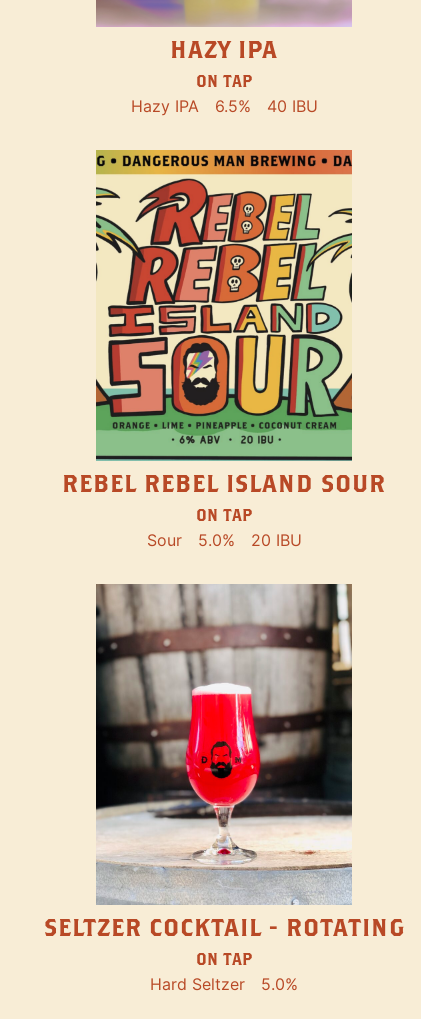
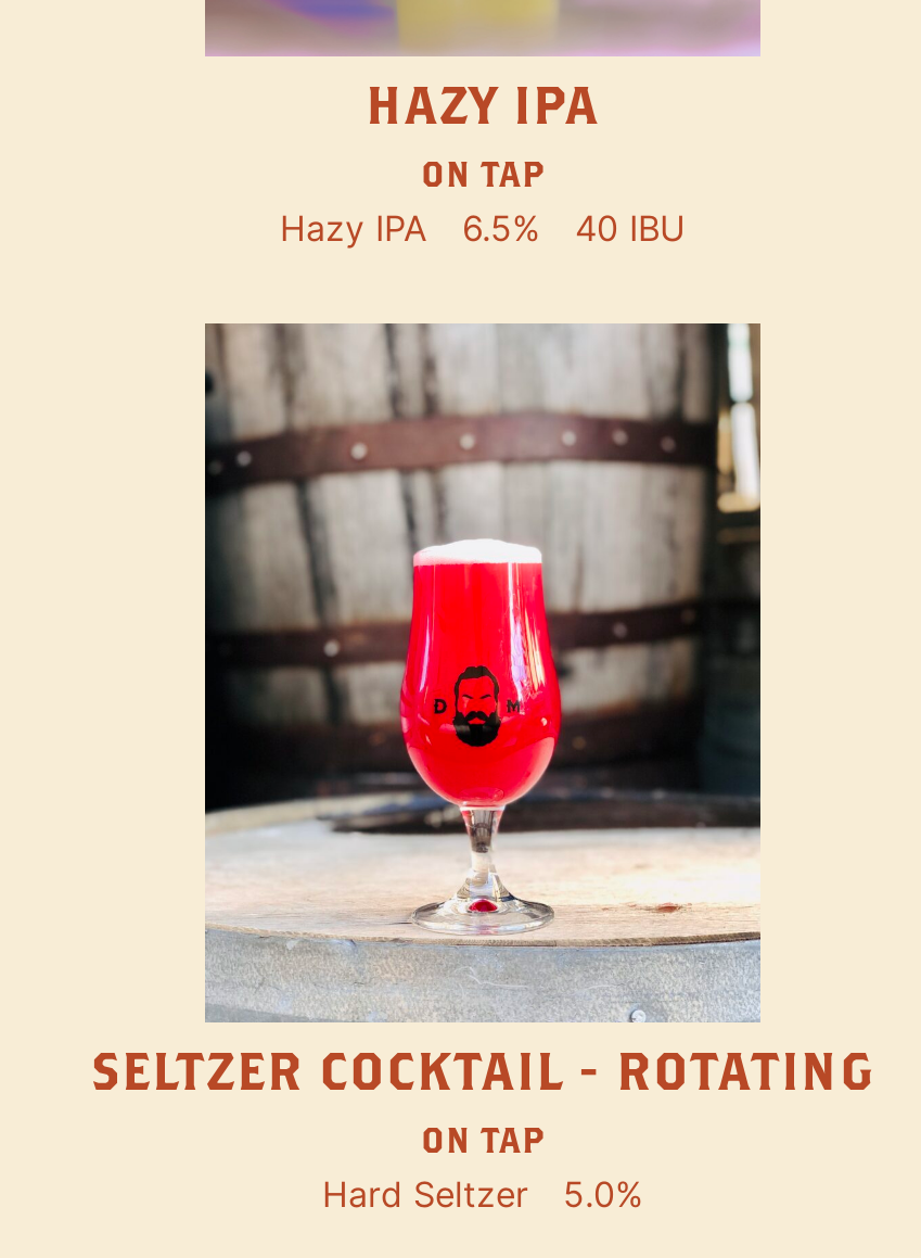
[62,149,386,550] [image] | REBEL REBEL ISLAND SOUR | ON TAP | Sour | 5.0% | 20 IBU -> none

